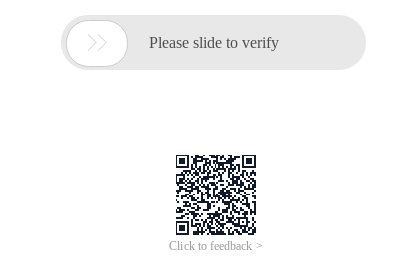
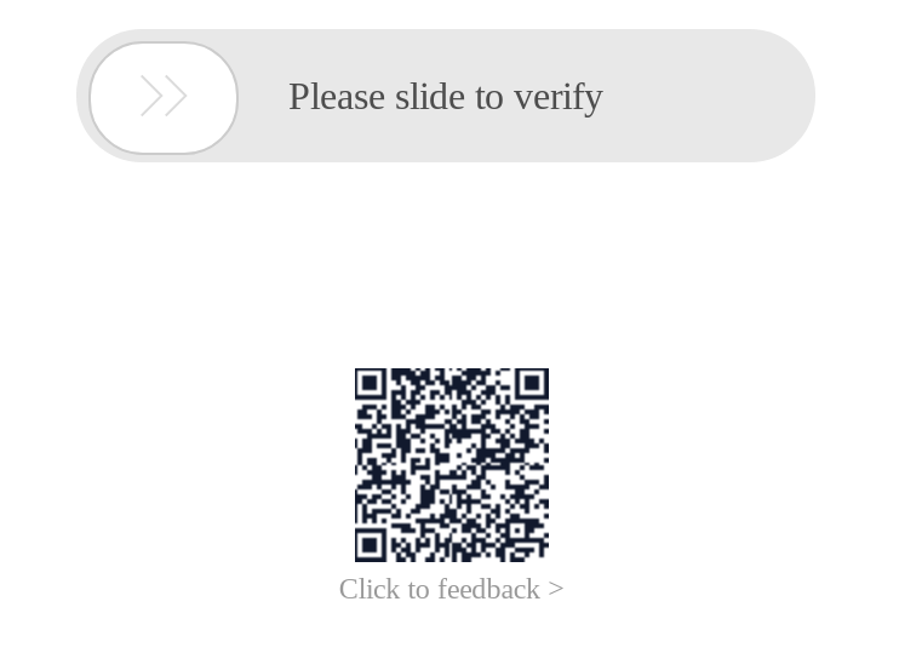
[175,155,257,236] [image] -> [355,366,551,565] [image]

